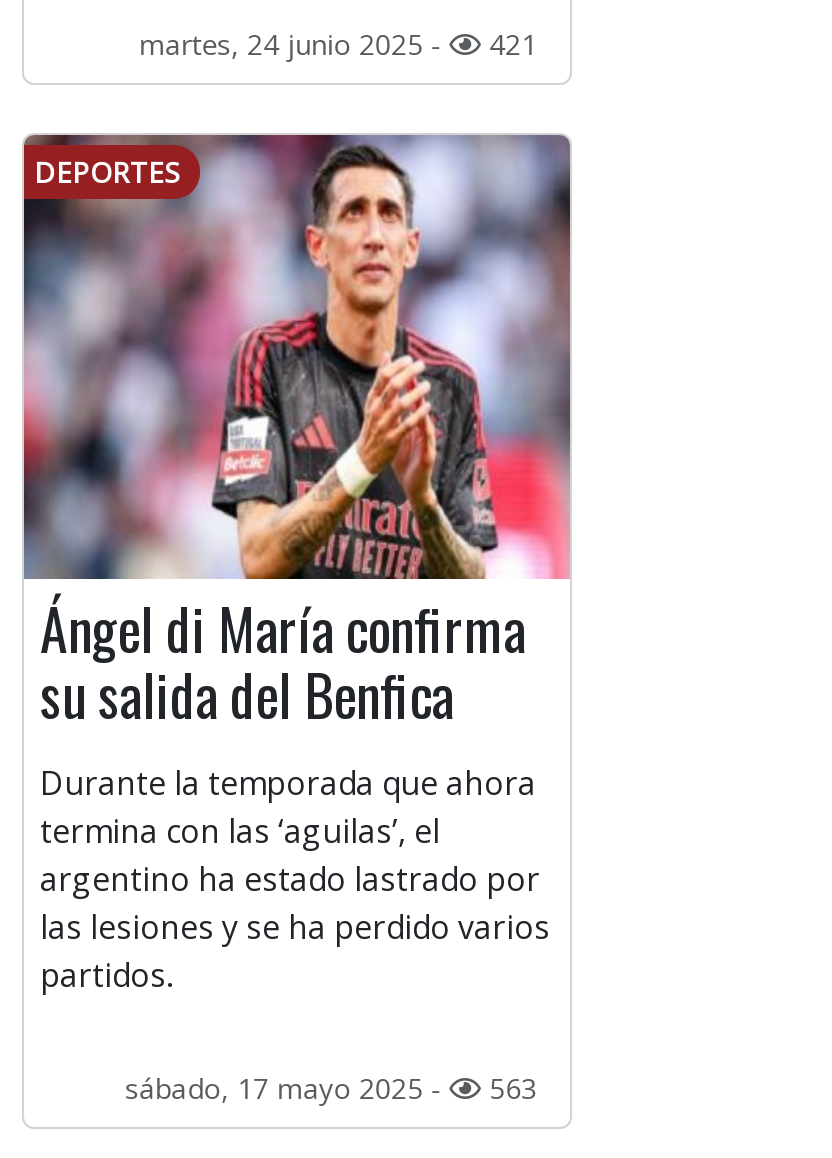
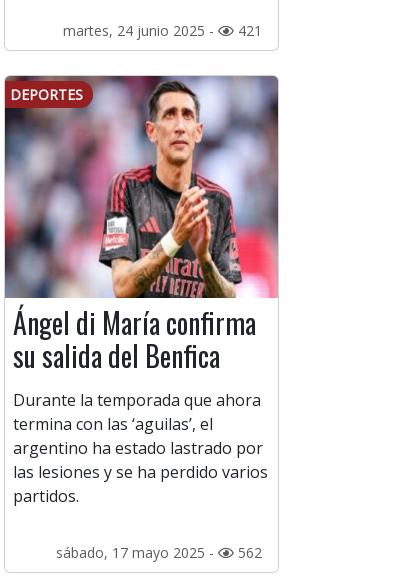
[125,1069,537,1107] sábado, 17 mayo 2025 - 563 -> [56,543,262,562] sábado, 17 mayo 2025 - 562

